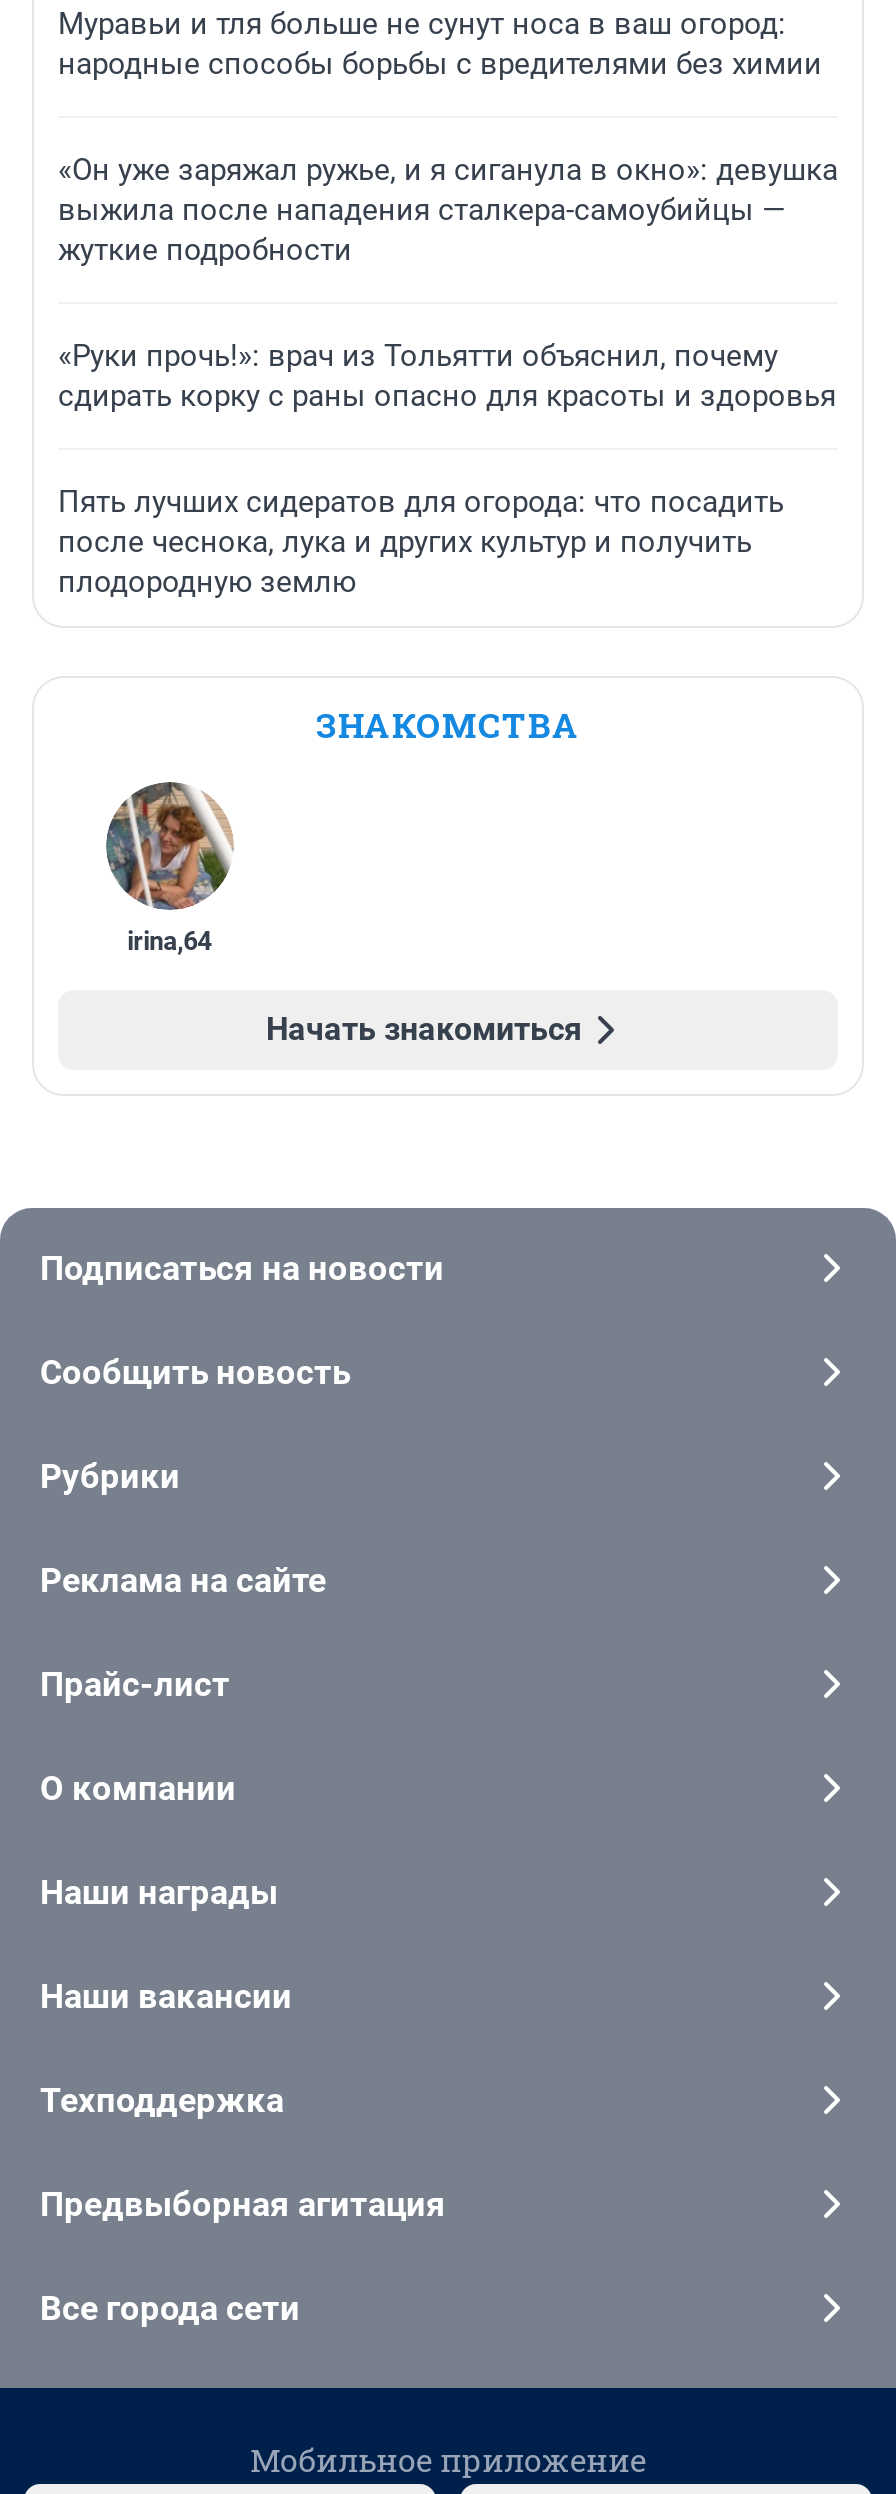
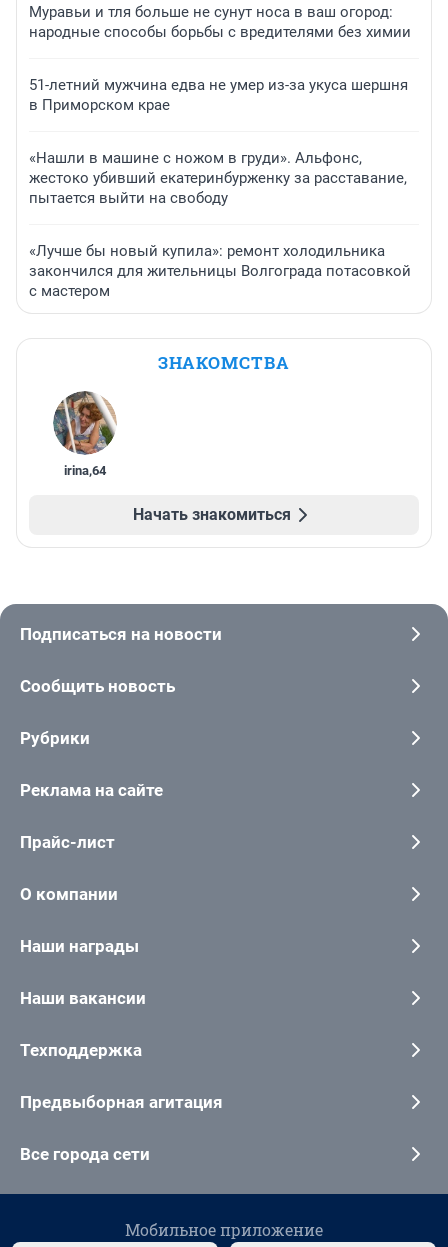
[58,152,838,268] «Он уже заряжал ружье, и я сиганула в окно»: девушка | выжила после нападения сталкера-самоубийцы — | жуткие подробности -> [29,76,408,114] 51-летний мужчина едва не умер из-за укуса шершня | в Приморском крае
[58,338,836,414] «Руки прочь!»: врач из Тольятти объяснил, почему | сдирать корку с раны опасно для красоты и здоровья -> [29,149,407,207] «Нашли в машине с ножом в груди». Альфонс, | жестоко убивший екатеринбурженку за расставание, | пытается выйти на свободу
[58,484,784,600] Пять лучших сидератов для огорода: что посадить | после чеснока, лука и других культур и получить | плодородную землю -> [29,242,411,300] «Лучше бы новый купила»: ремонт холодильника | закончился для жительницы Волгограда потасовкой | с мастером

